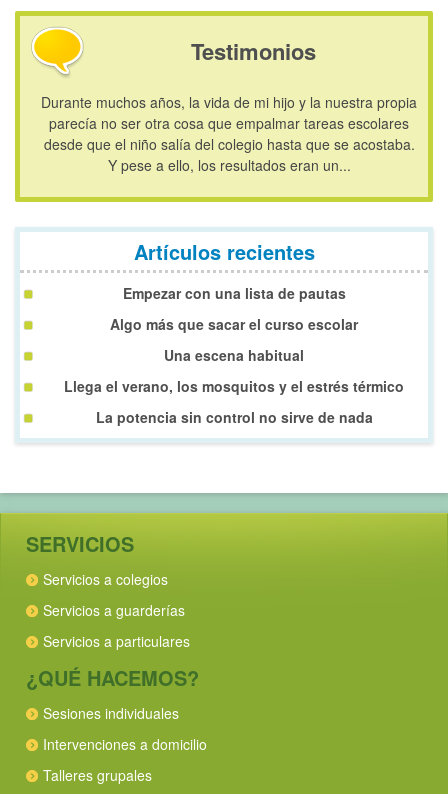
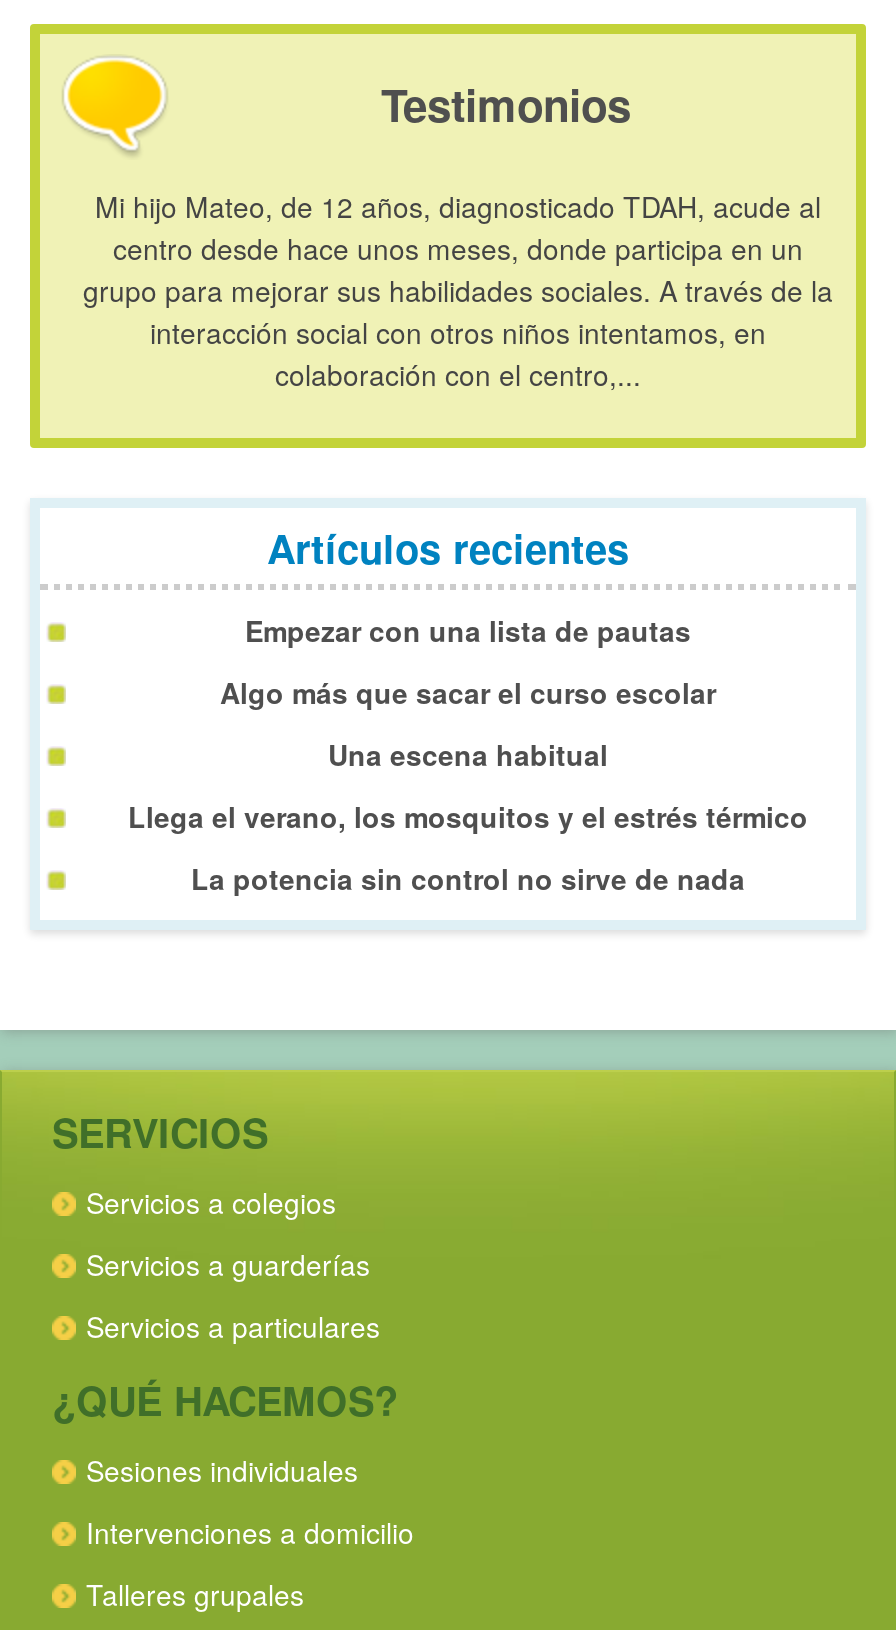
[41,92,417,175] Durante muchos años, la vida de mi hijo y la nuestra propia | parecía no ser otra cosa que empalmar tareas escolares | desde que el niño salía del colegio hasta que se acostaba. | Y pese a ello, los resultados eran un... -> [83,186,833,394] Mi hijo Mateo, de 12 años, diagnosticado TDAH, acude al | centro desde hace unos meses, donde participa en un | grupo para mejorar sus habilidades sociales. A través de la | interacción social con otros niños intentamos, en | colaboración con el centro,...

